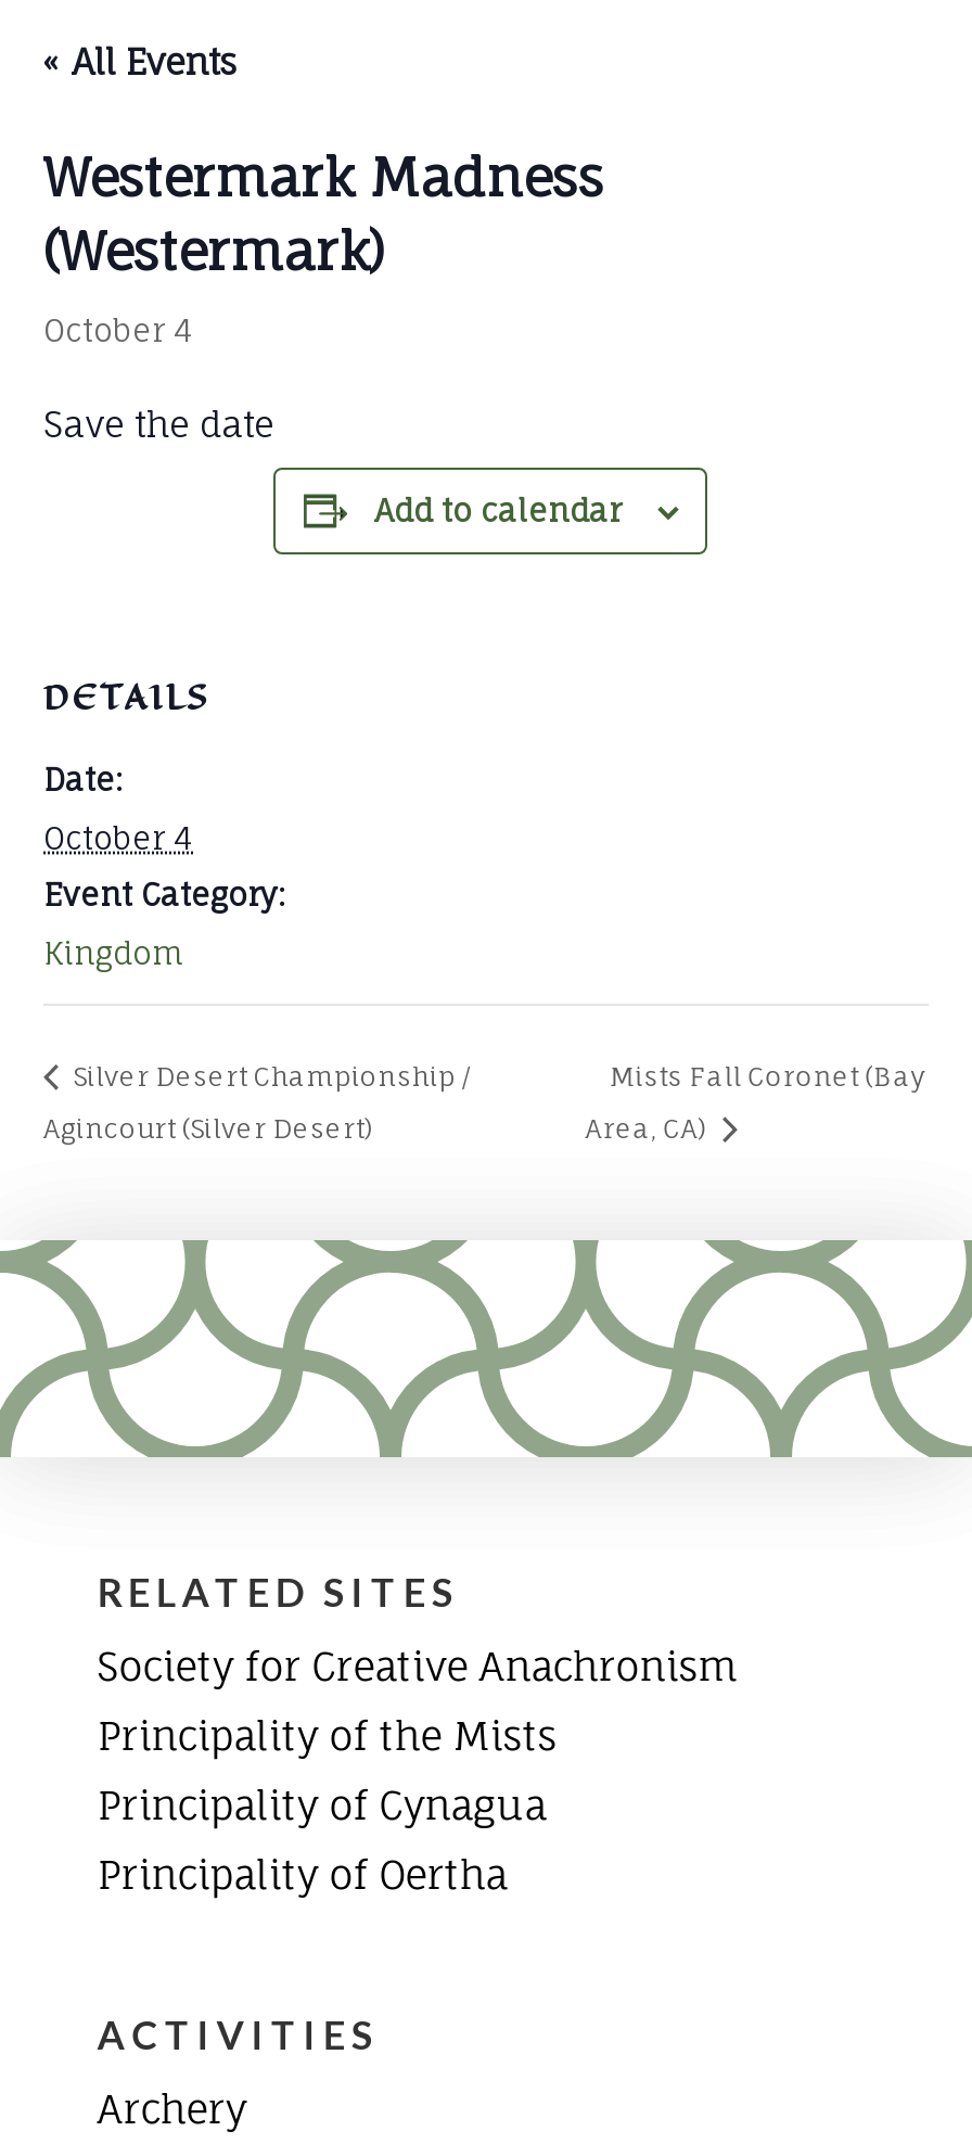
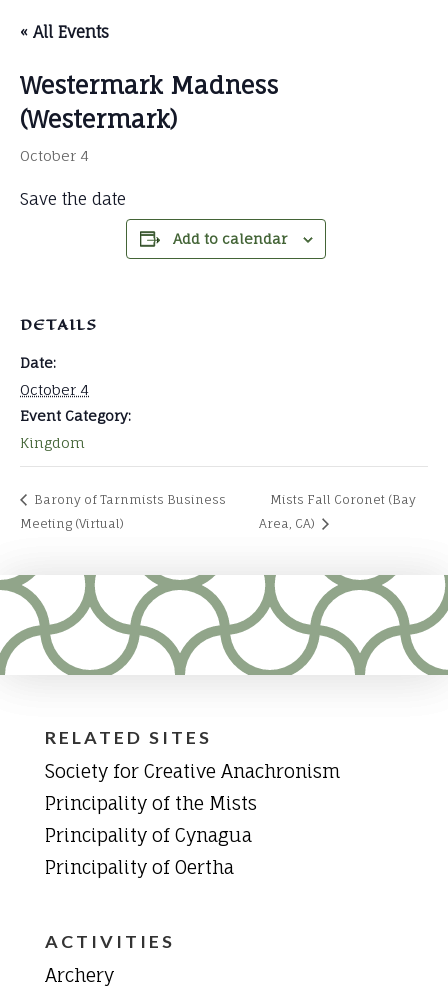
[67,1060,471,1093] Silver Desert Championship / -> [31,492,226,507] Barony of Tarnmists Business
[43,1113,373,1145] Agincourt (Silver Desert) -> [20,516,124,531] Meeting (Virtual)

